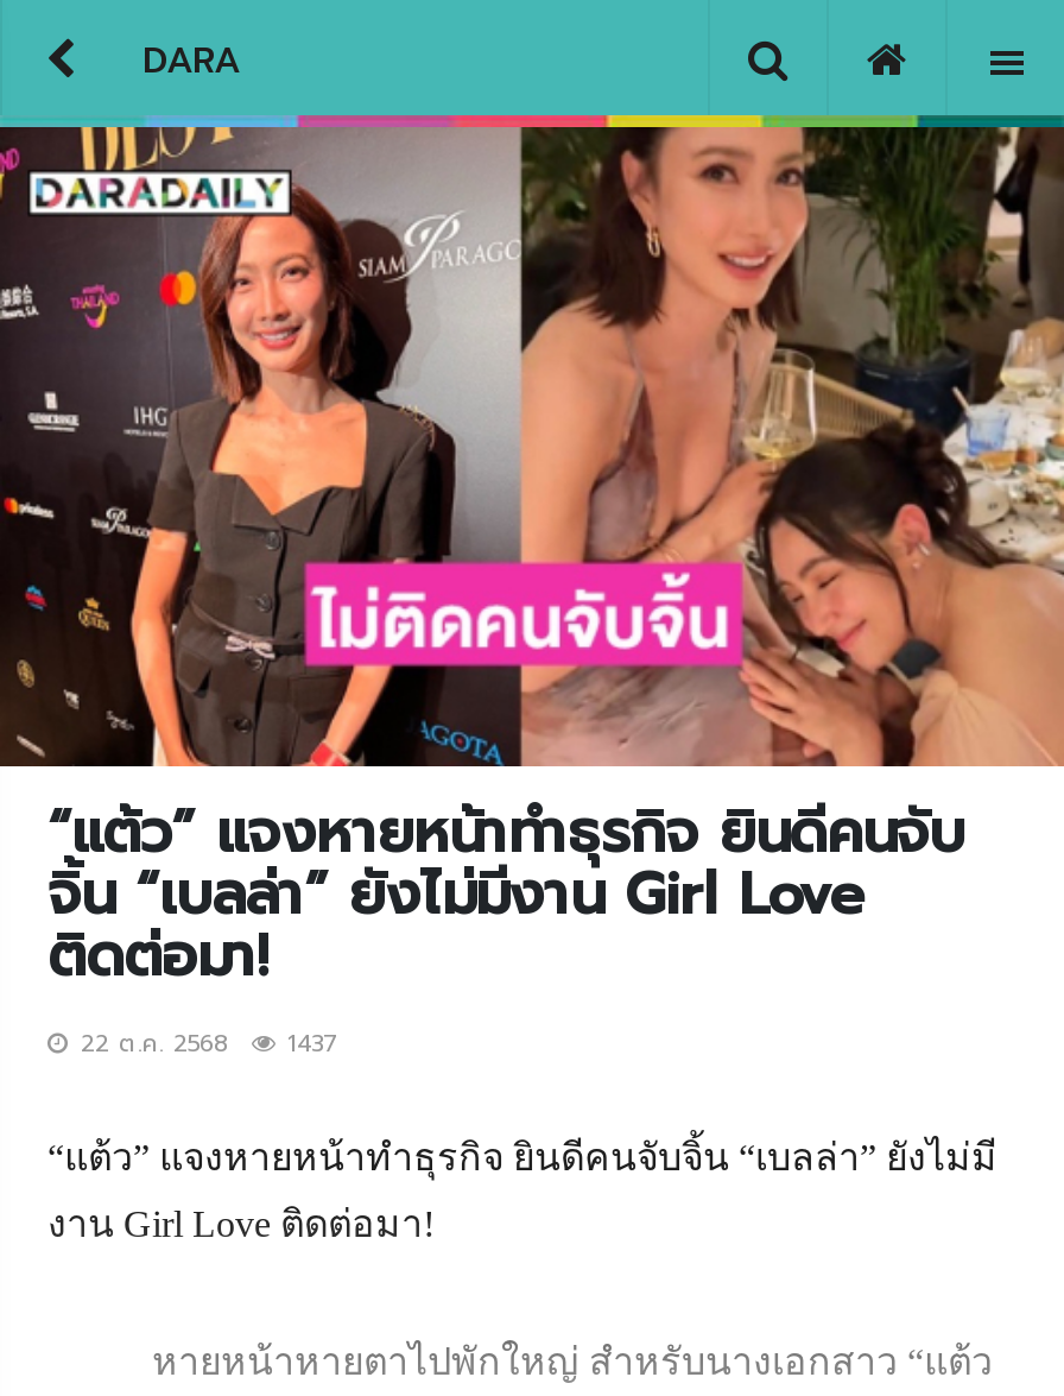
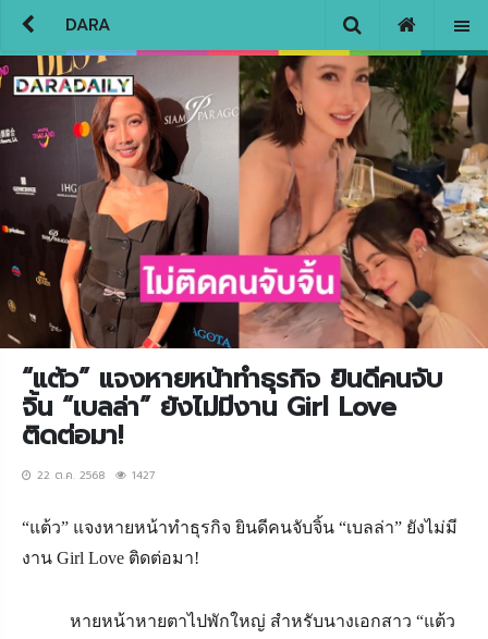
[287,1025,335,1060] 1437 -> [132,467,155,483] 1427

